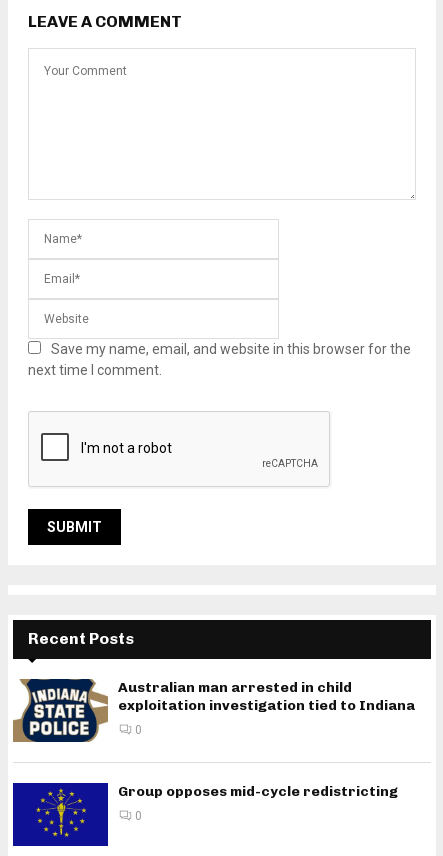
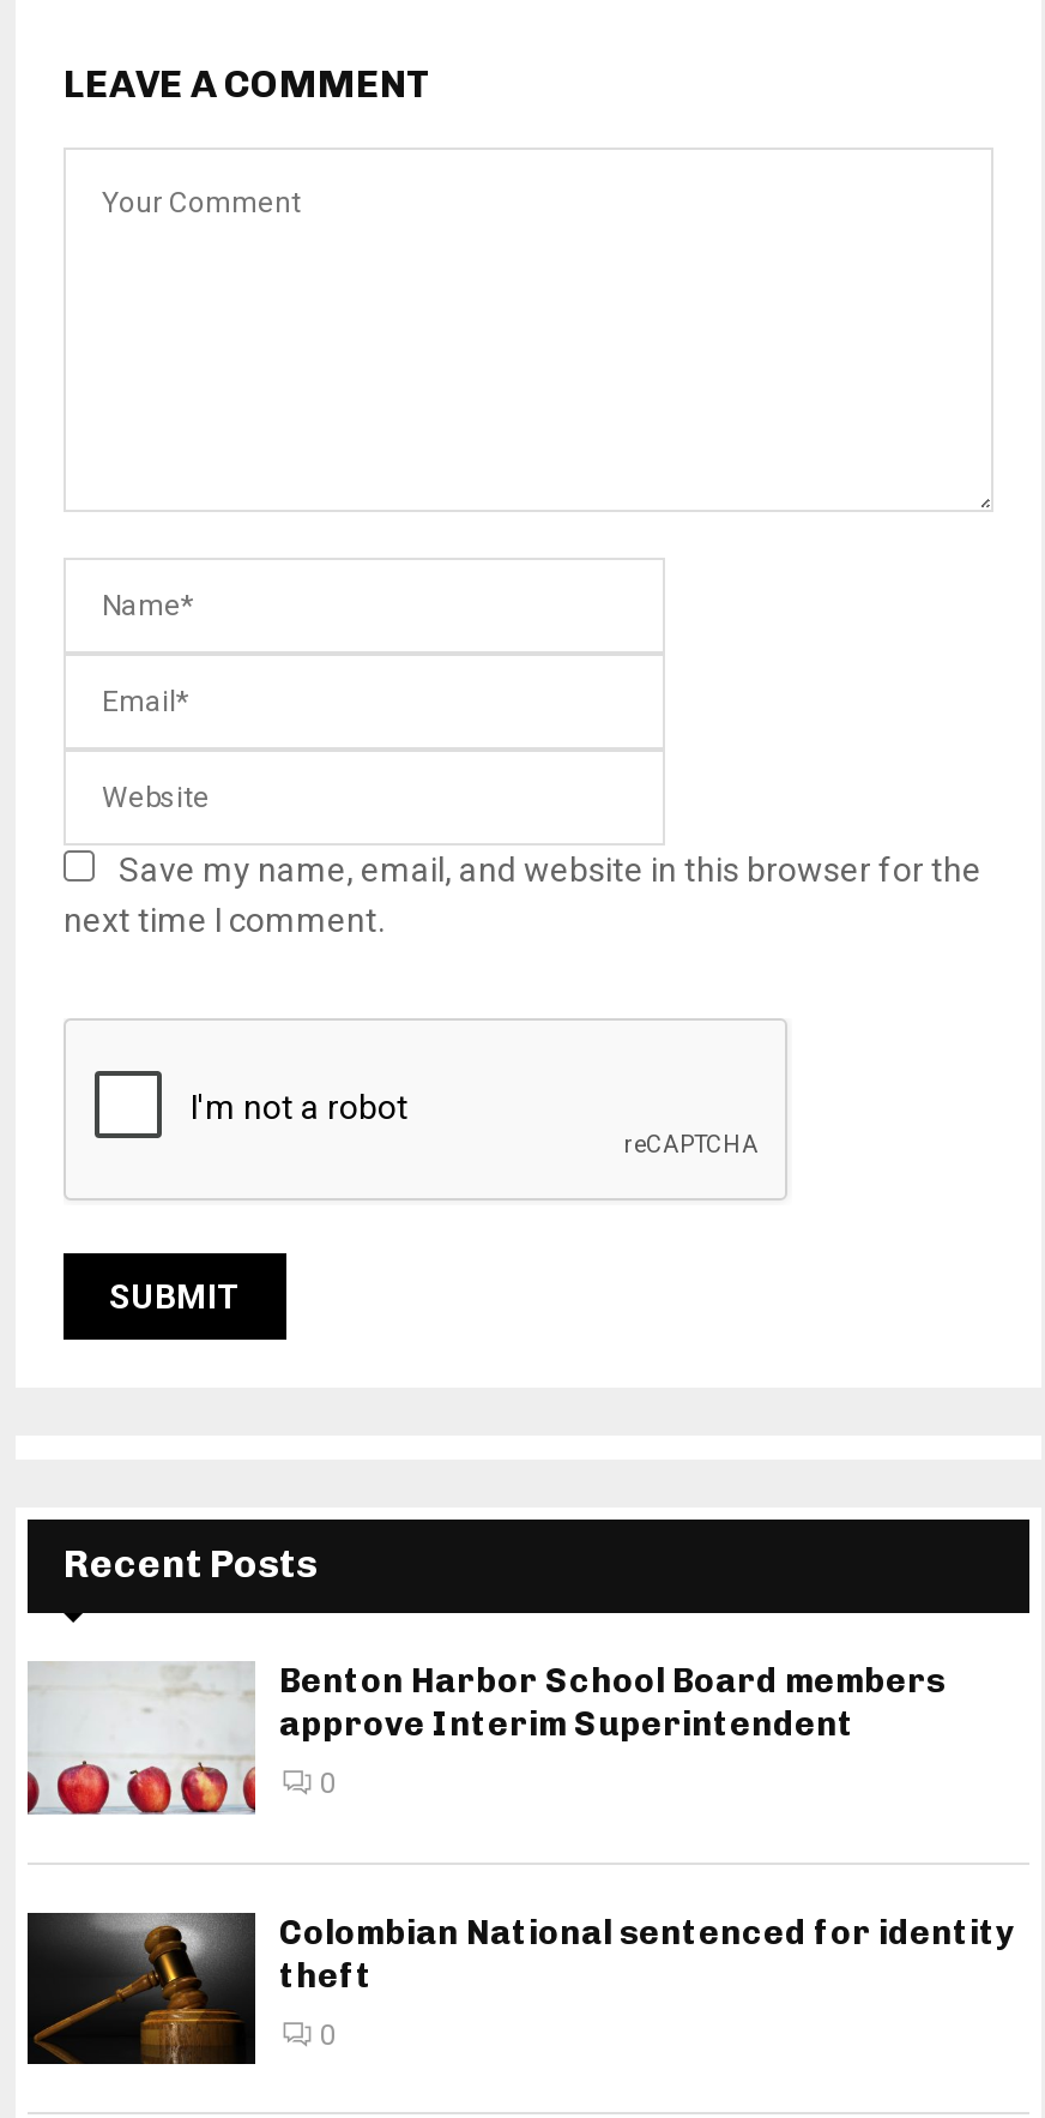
[12,678,415,743] [image] | Australian man arrested in child | exploitation investigation tied to Indiana -> [25,1661,946,1817] [image] | Benton Harbor School Board members | approve Interim Superintendent
[12,782,398,847] [image] | Group opposes mid-cycle redistricting -> [25,1911,1015,2107] [image] | Colombian National sentenced for identity | theft

